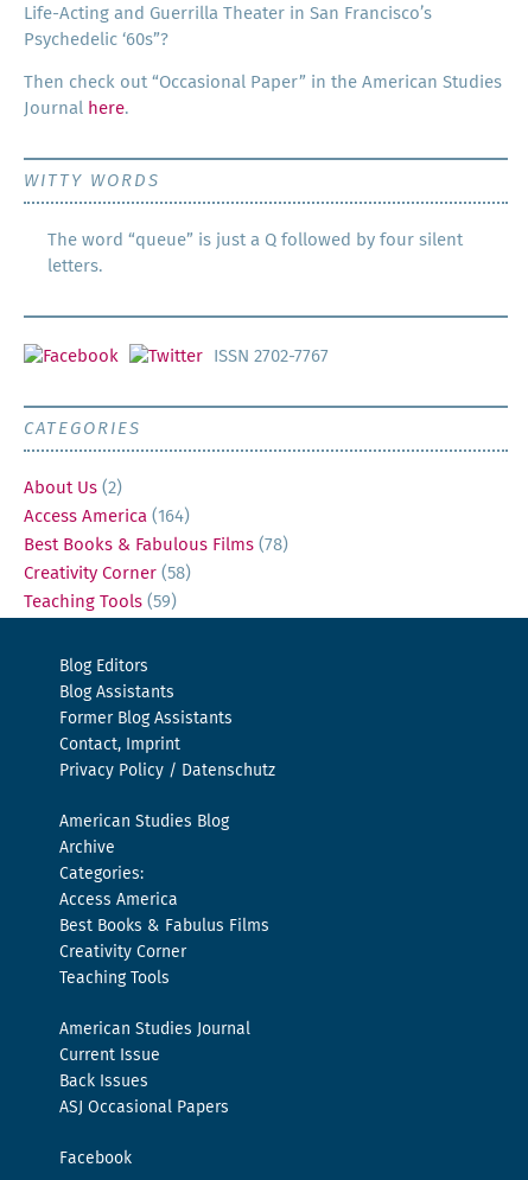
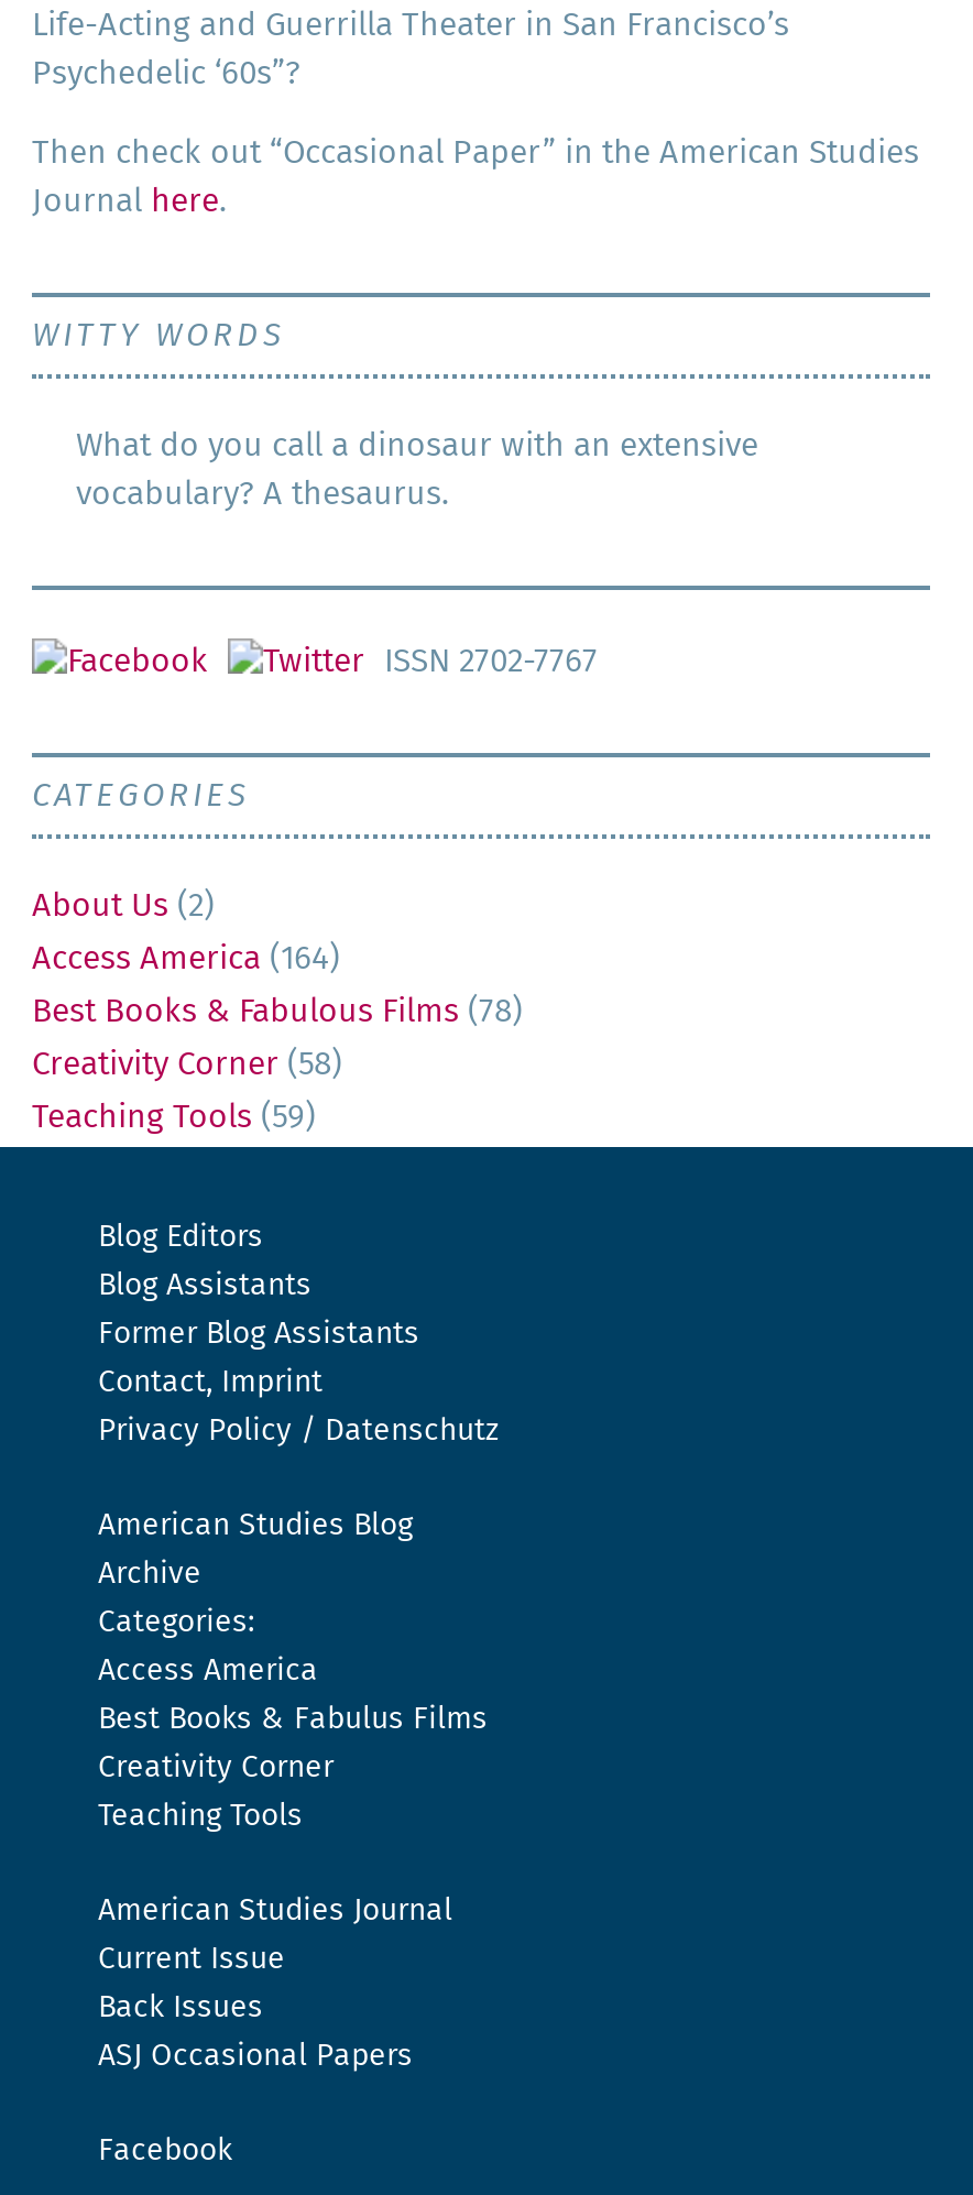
[47,231,463,249] The word “queue” is just a Q followed by four silent -> [76,429,758,462] What do you call a dinosaur with an extensive
[47,257,102,275] letters. -> [76,478,448,511] vocabulary? A thesaurus.

